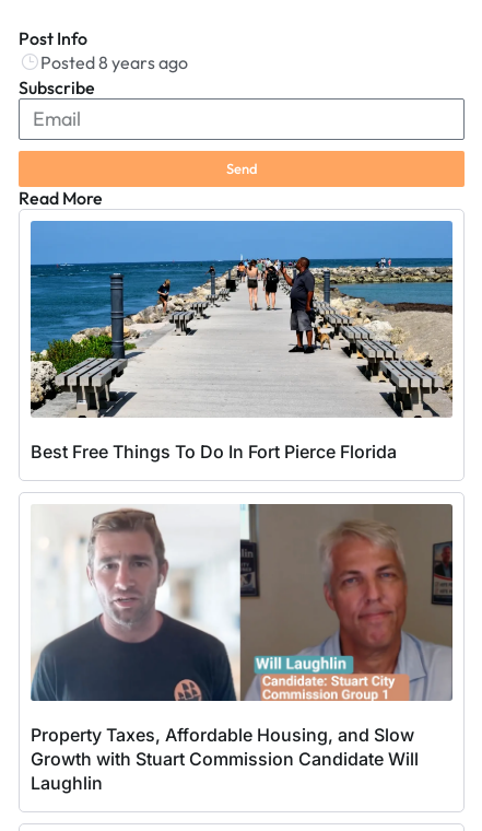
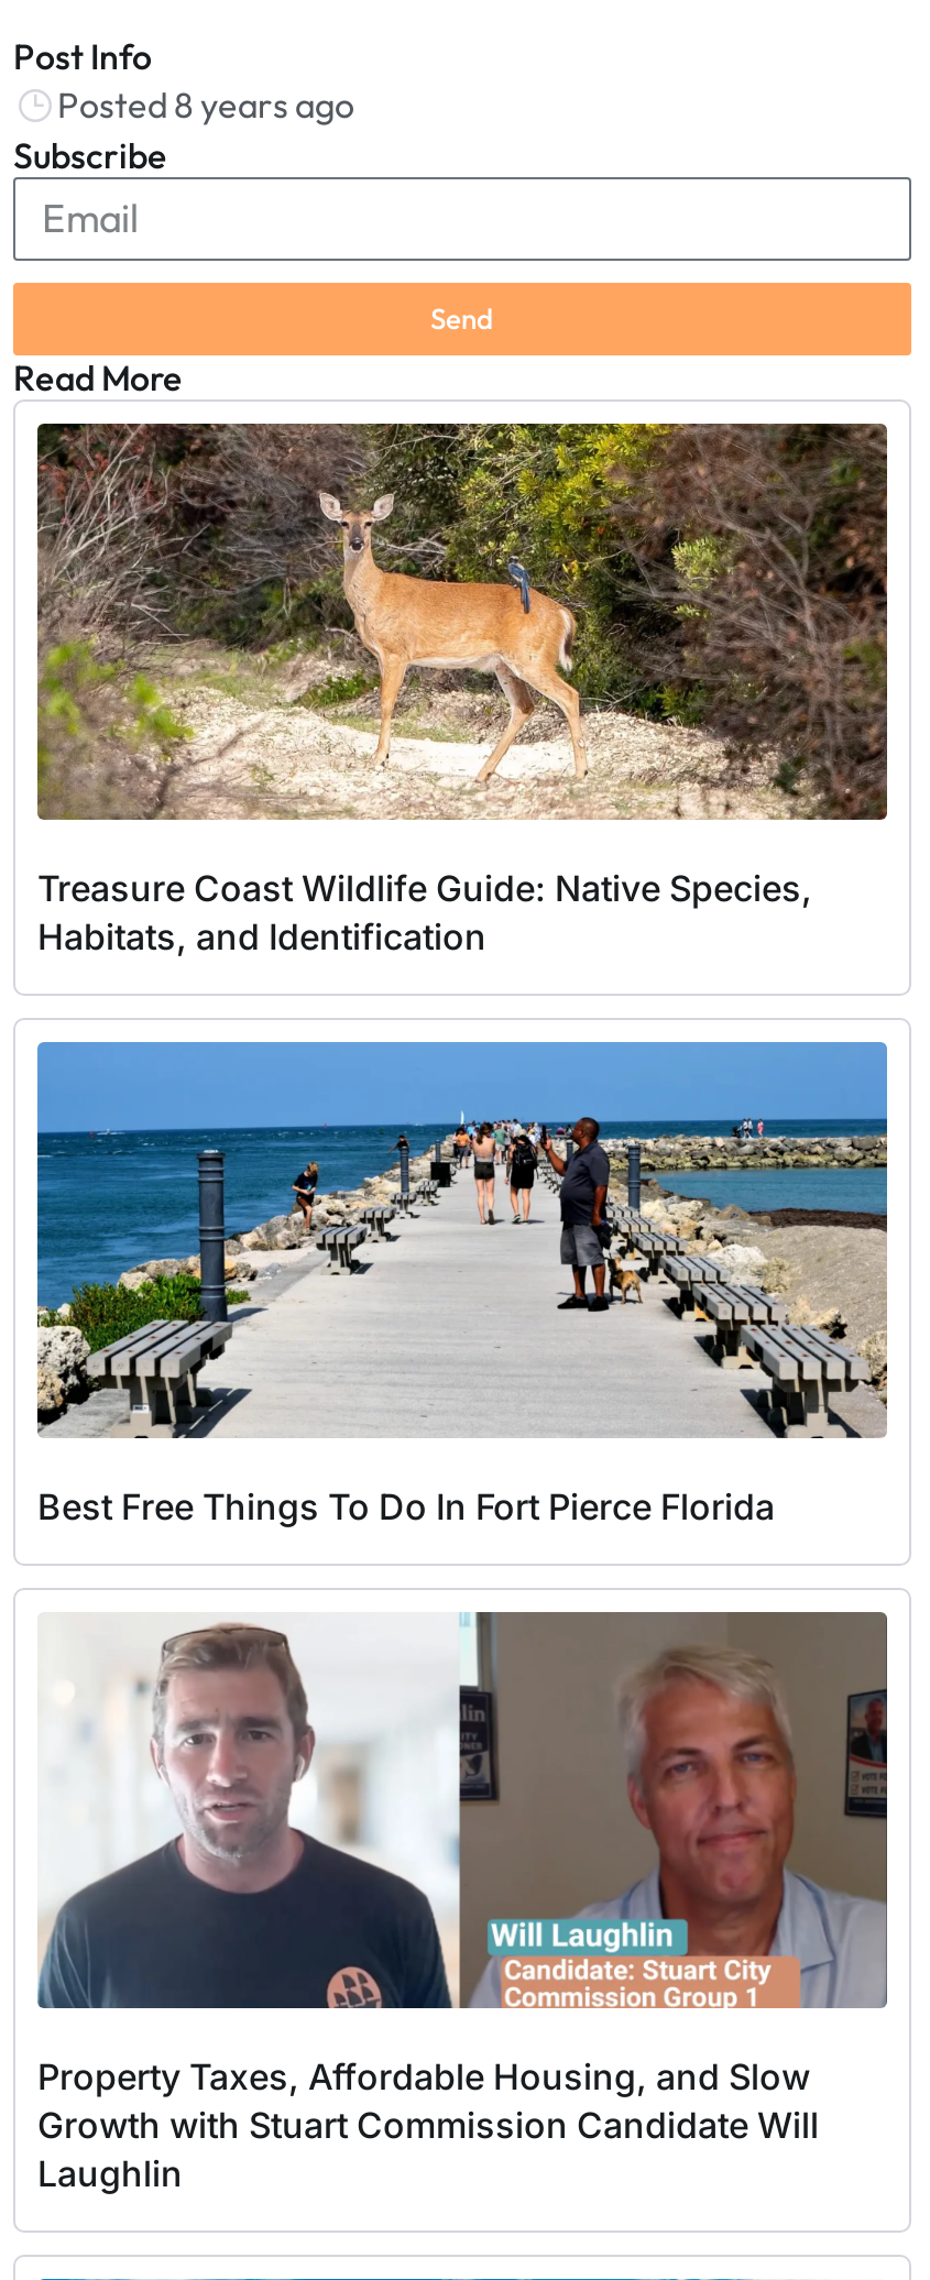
none -> [35,420,889,959] [image] | Treasure Coast Wildlife Guide: Native Species, | Habitats, and Identification

